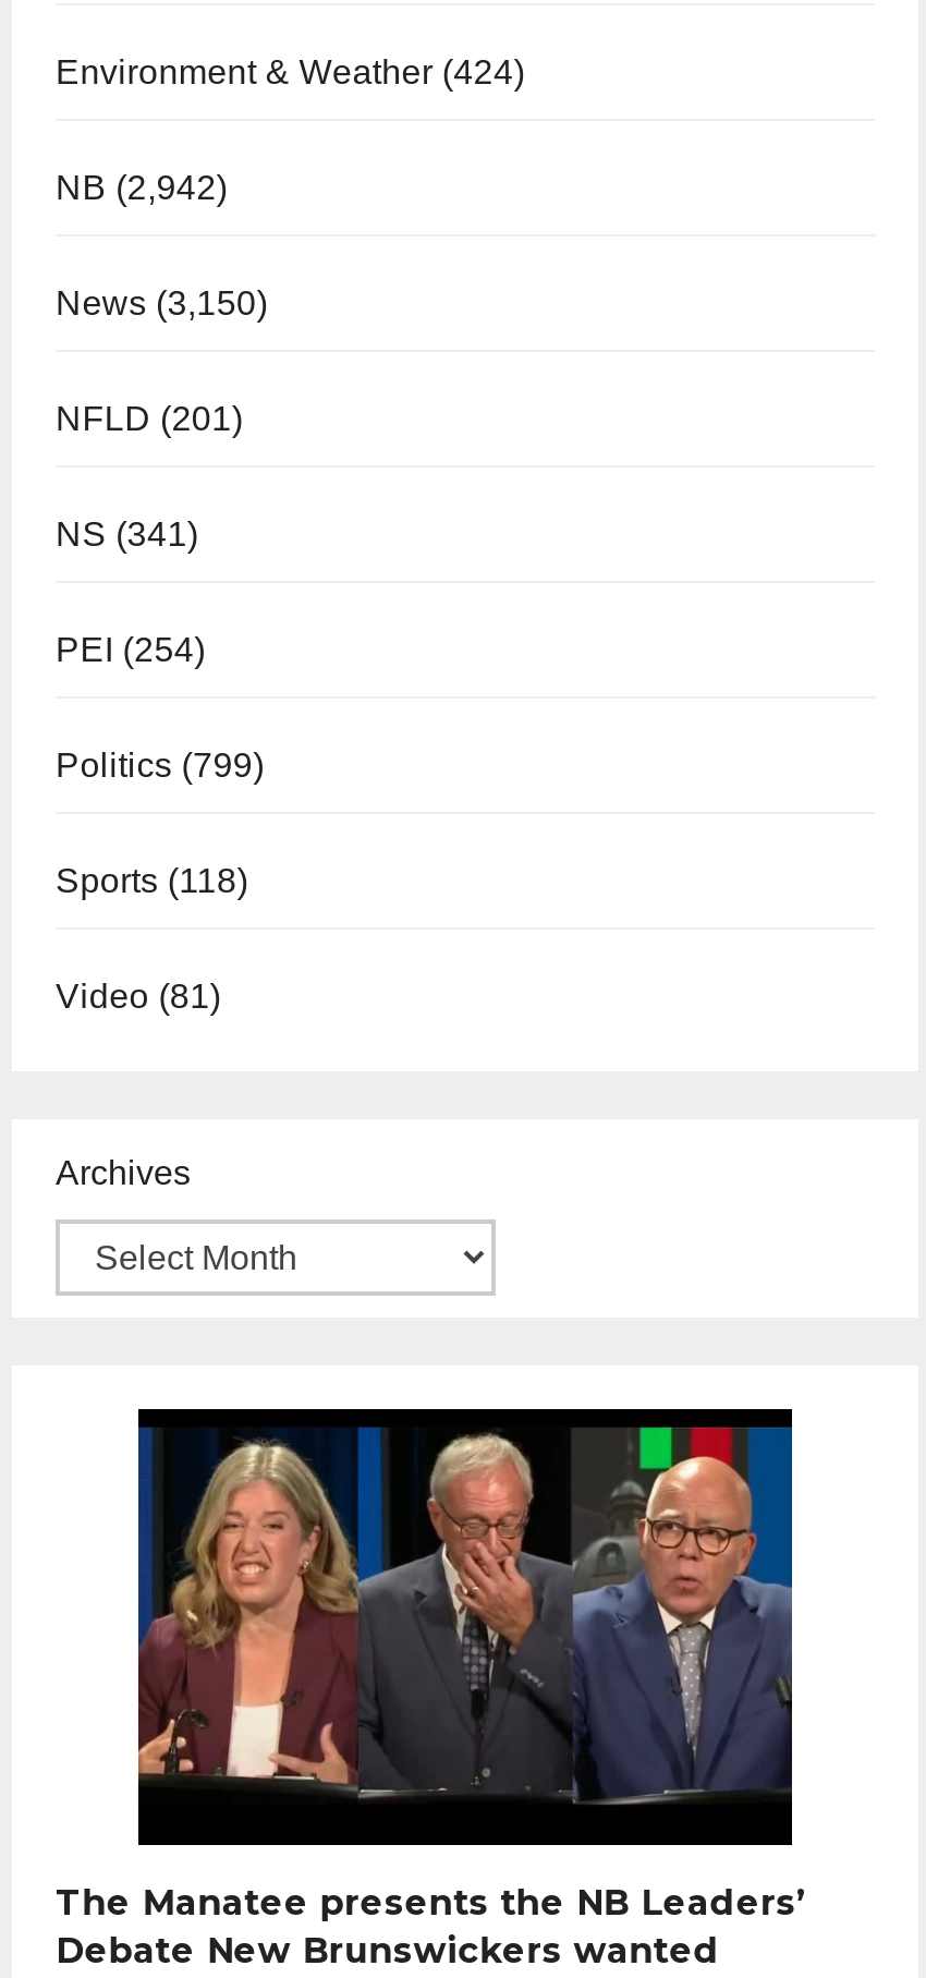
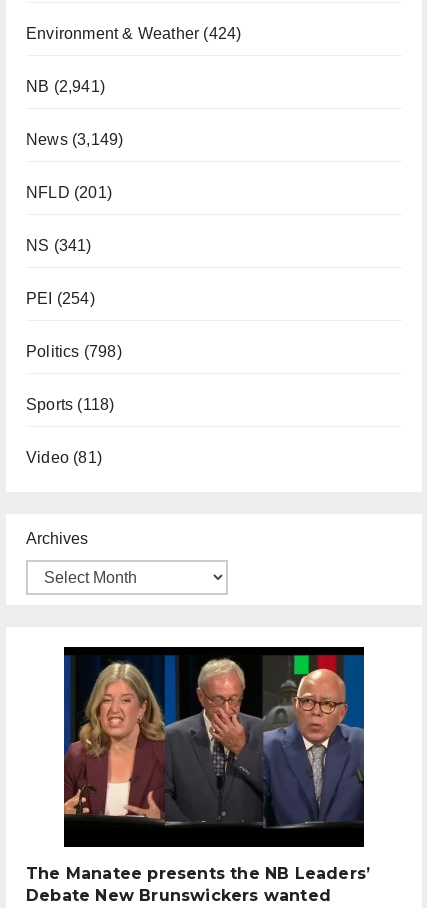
[56,169,228,206] NB (2,942) -> [26,78,105,95] NB (2,941)
[56,284,268,321] News (3,150) -> [26,131,123,148] News (3,149)
[56,746,264,783] Politics (799) -> [26,343,122,360] Politics (798)

